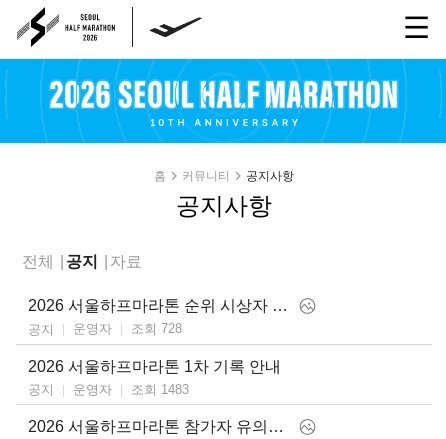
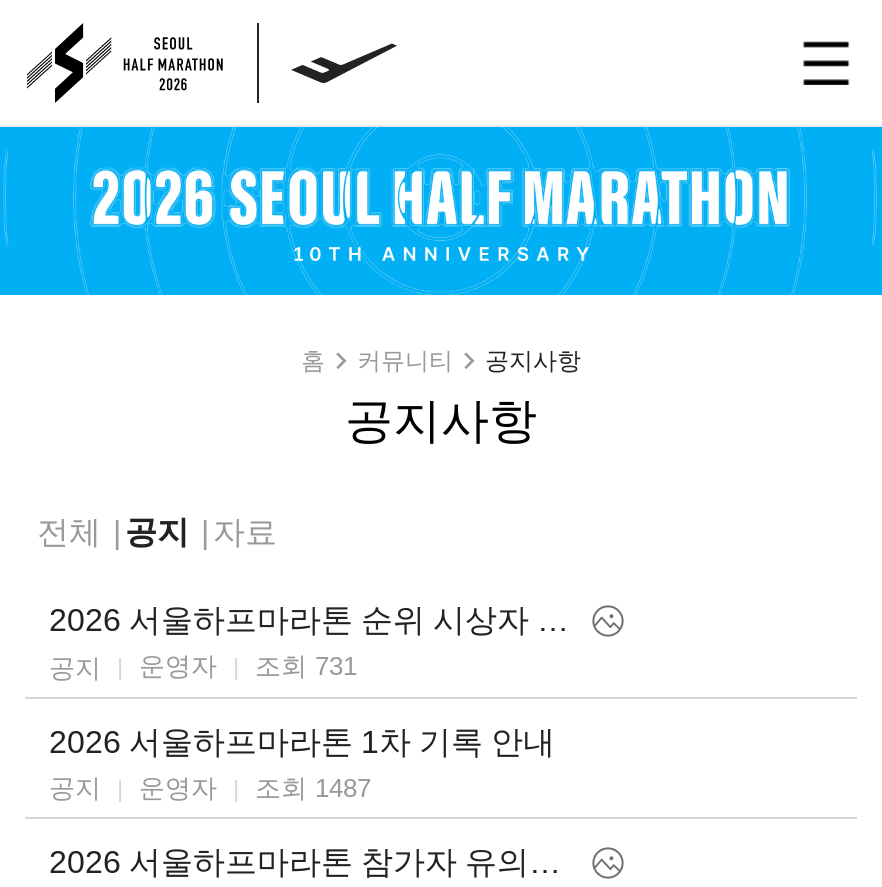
[28,321,182,337] 공지 운영자 조회 728 -> [49,651,357,682] 공지 운영자 조회 731
[28,382,189,397] 공지 운영자 조회 1483 -> [49,772,371,803] 공지 운영자 조회 1487

